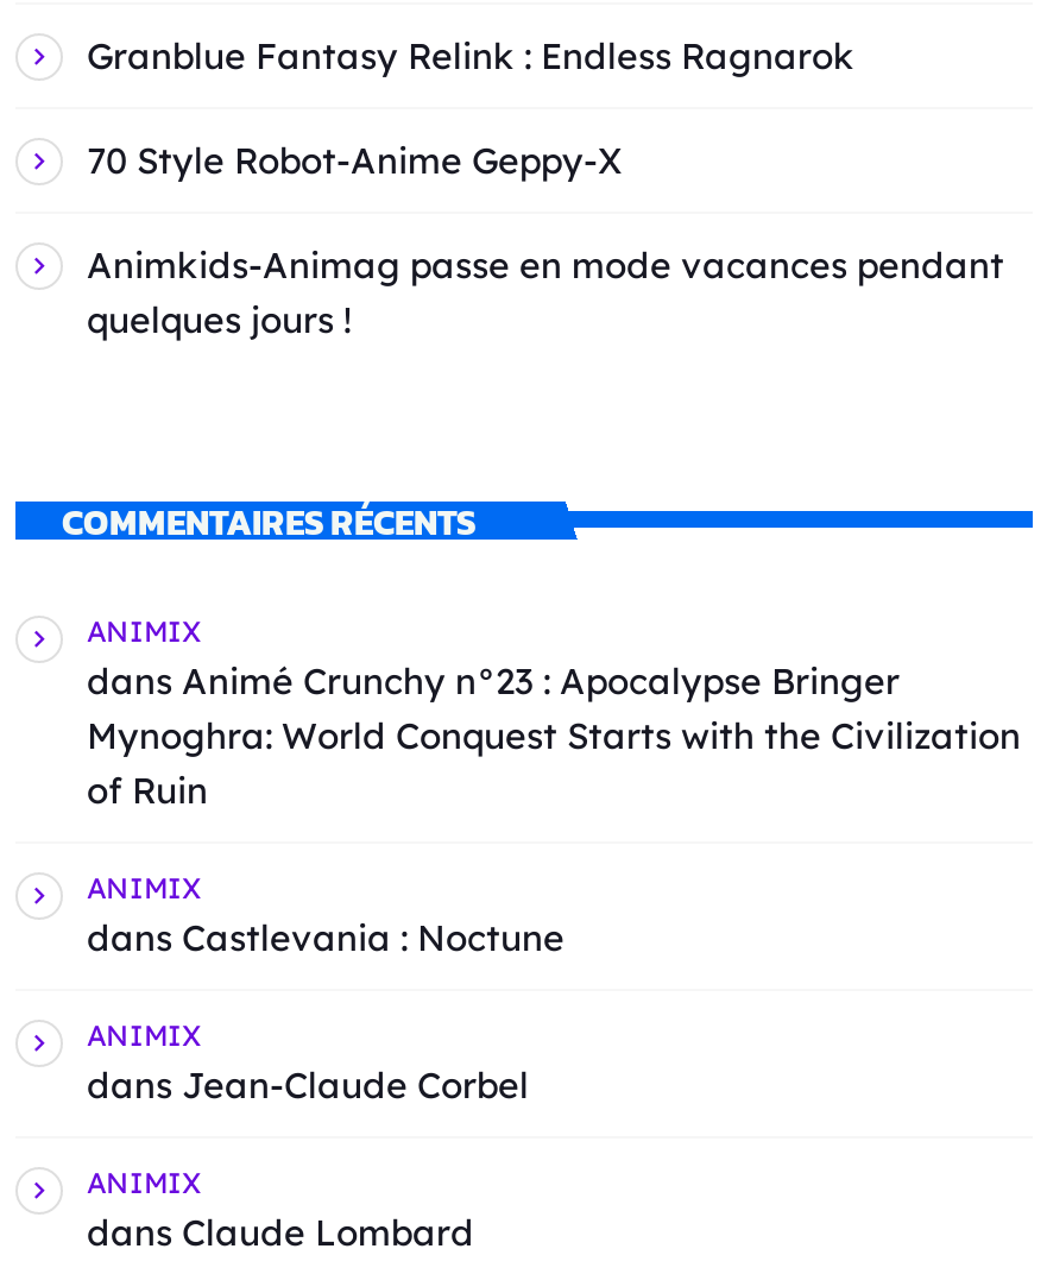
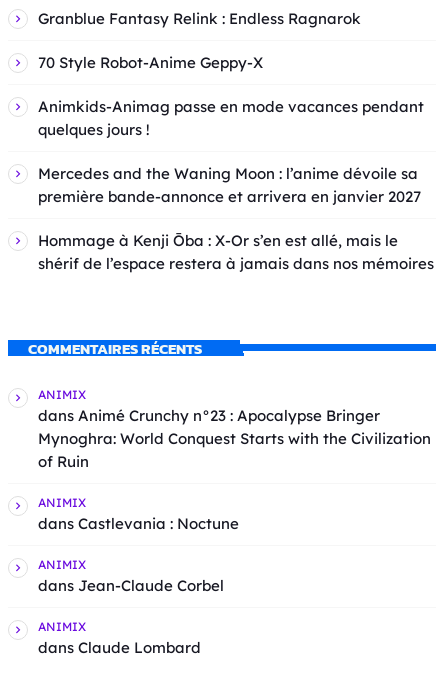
none -> [38,164,434,273] Mercedes and the Waning Moon : l’anime dévoile sa | première bande-annonce et arrivera en janvier 2027 | Hommage à Kenji Ōba : X-Or s’en est allé, mais le | shérif de l’espace restera à jamais dans nos mémoires

